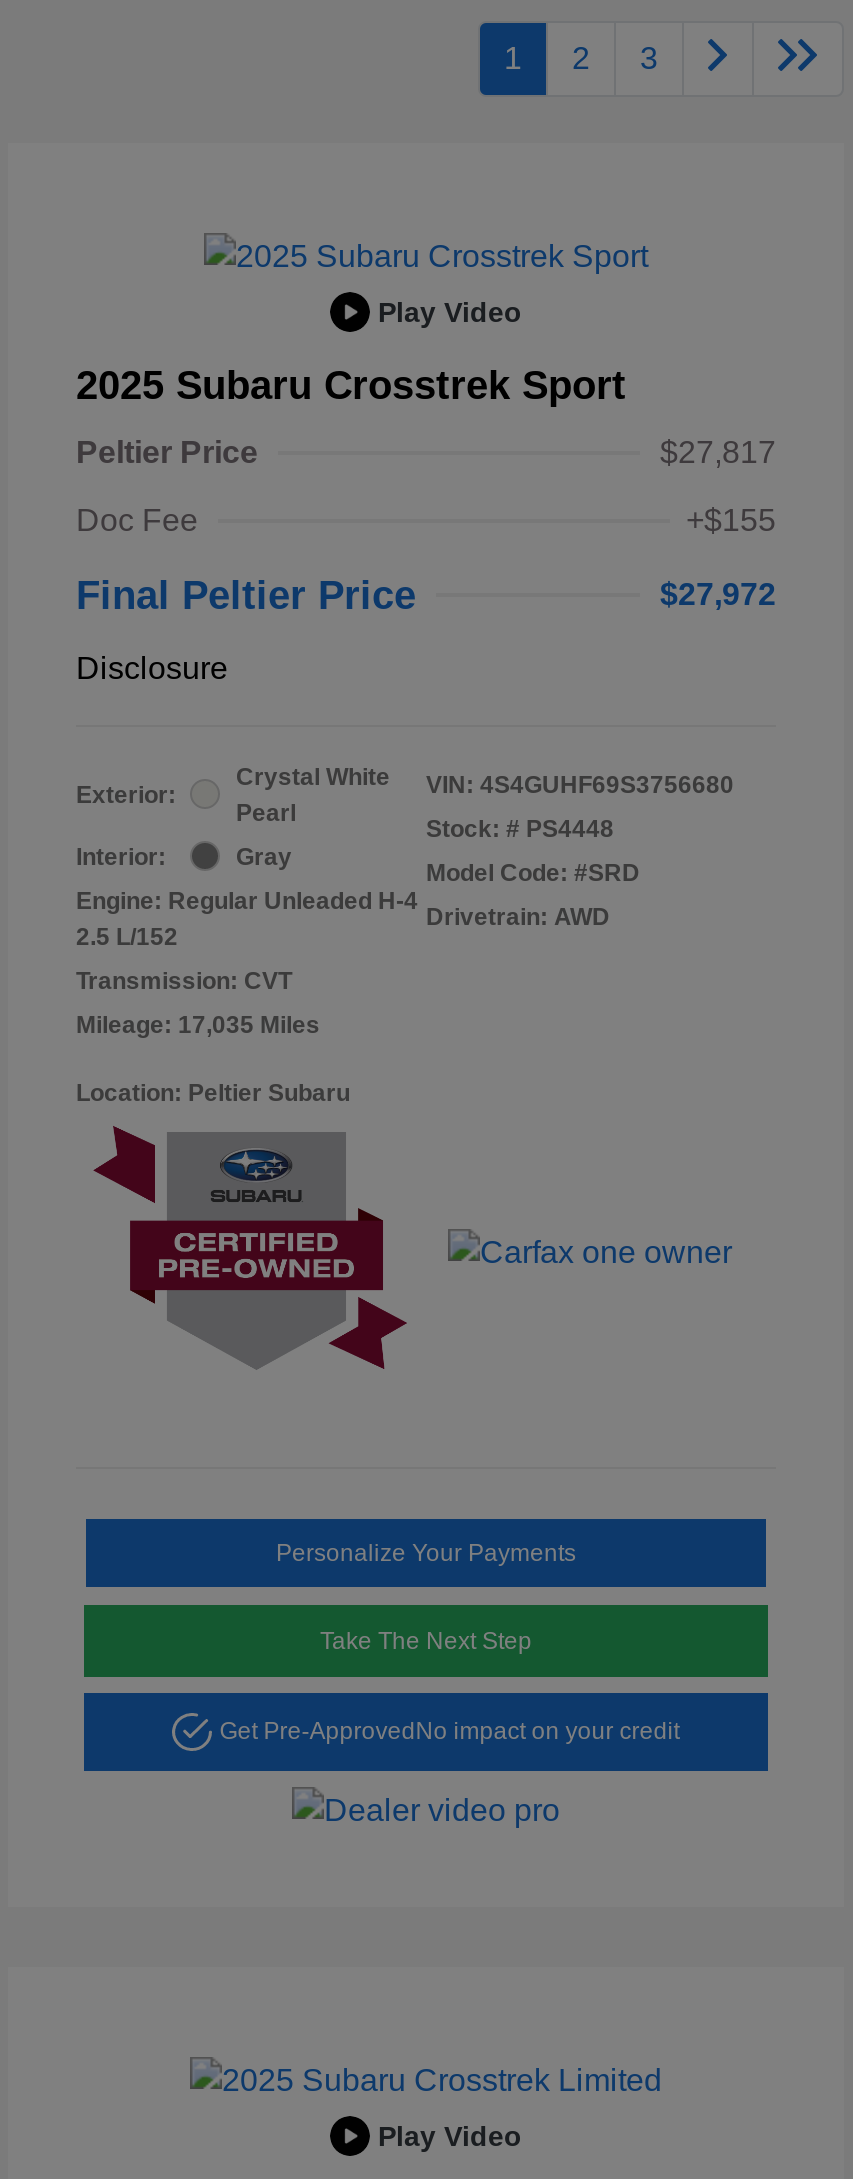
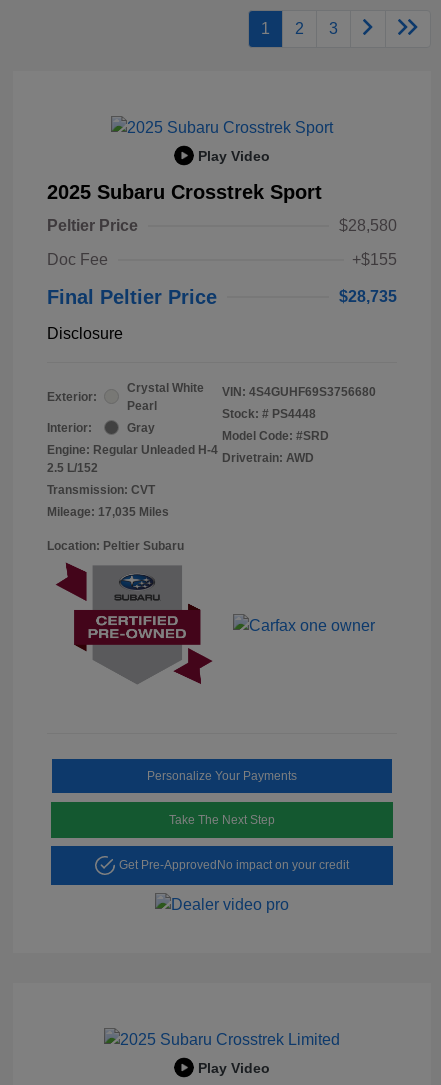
[660,434,776,468] $27,817 -> [339,216,397,233] $28,580
[660,576,776,610] $27,972 -> [339,287,397,304] $28,735

